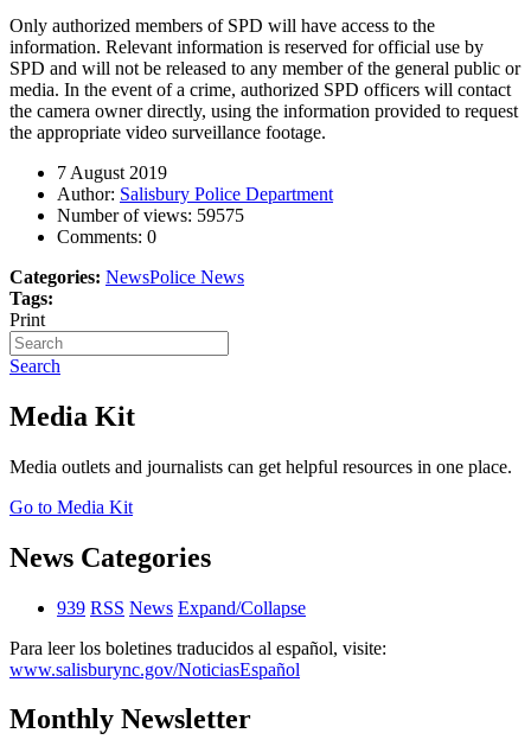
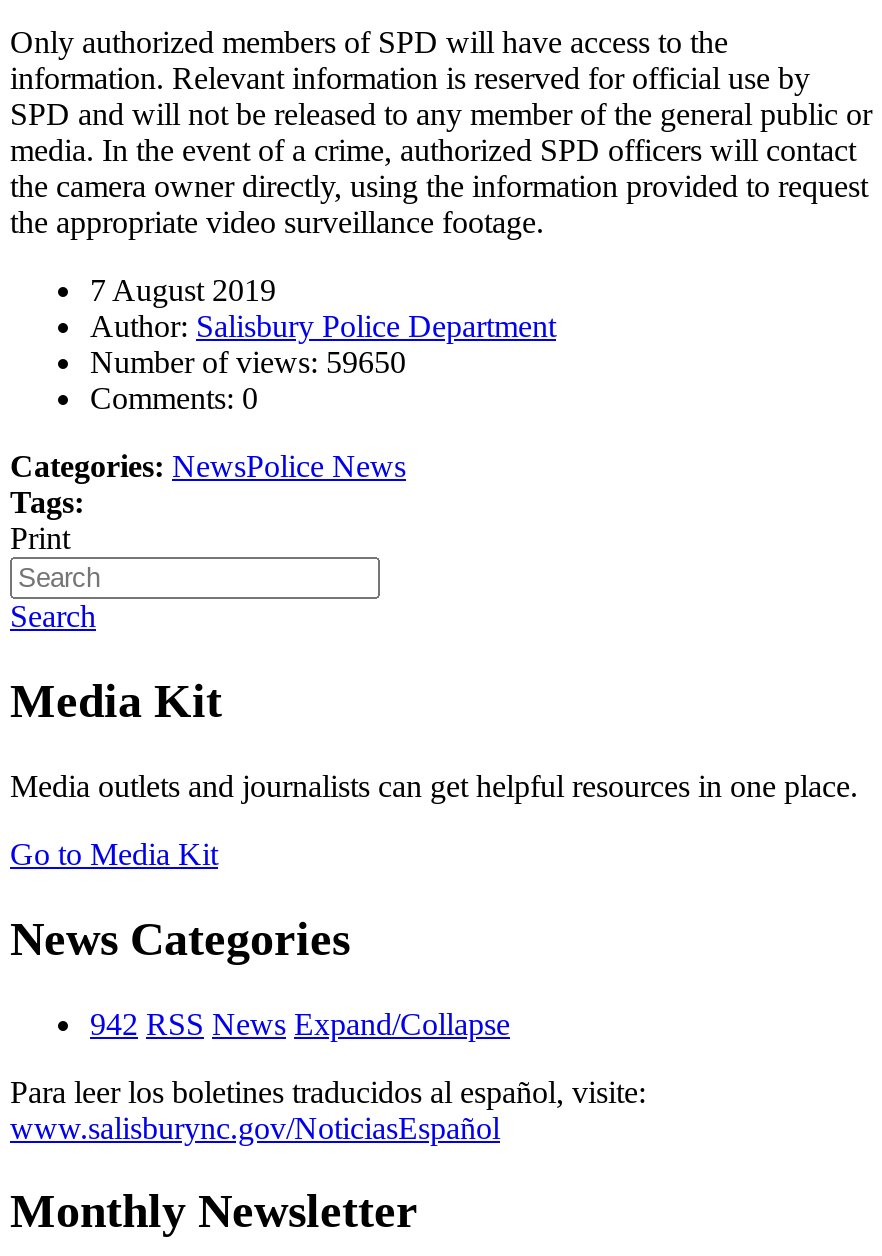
[57,205,244,225] Number of views: 59575 -> [90,345,406,379] Number of views: 59650
[57,597,306,617] 939 RSS News Expand/Collapse -> [90,1006,510,1040] 942 RSS News Expand/Collapse

